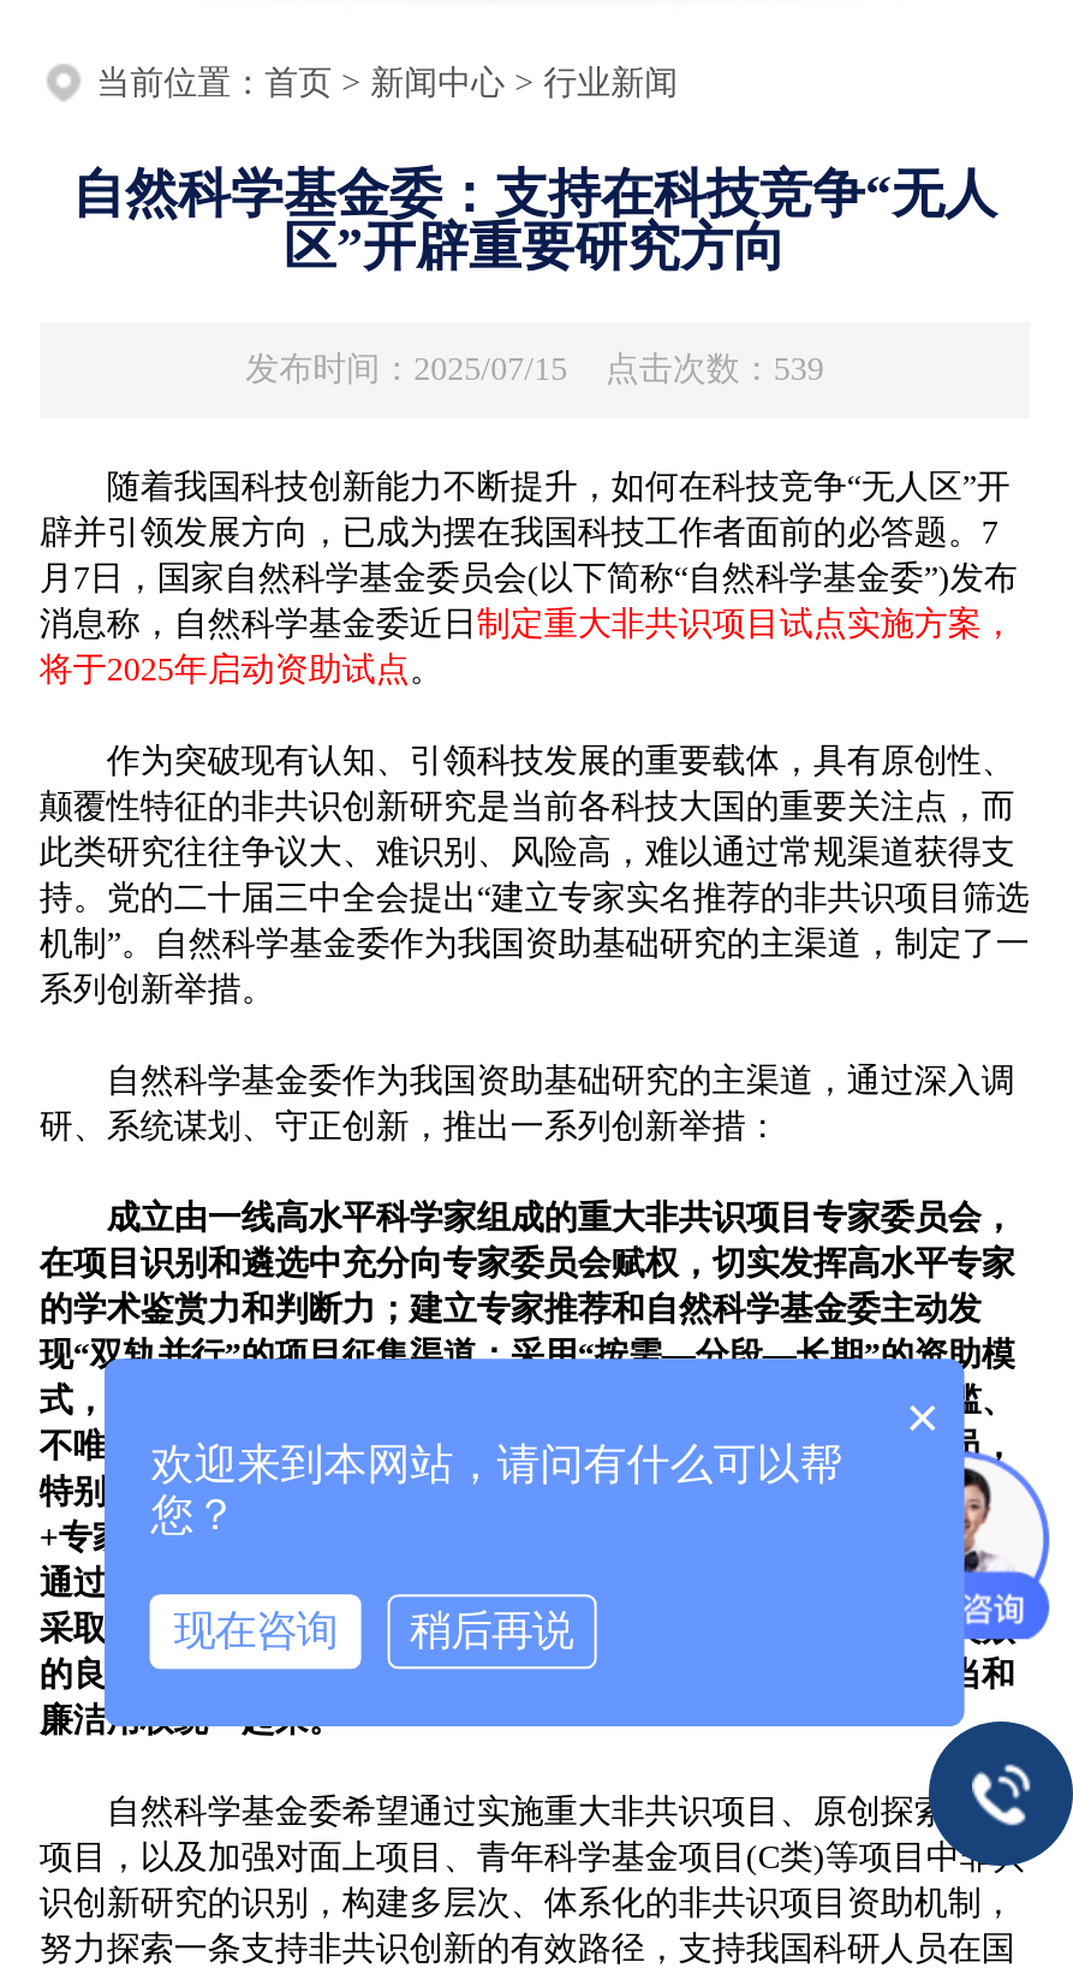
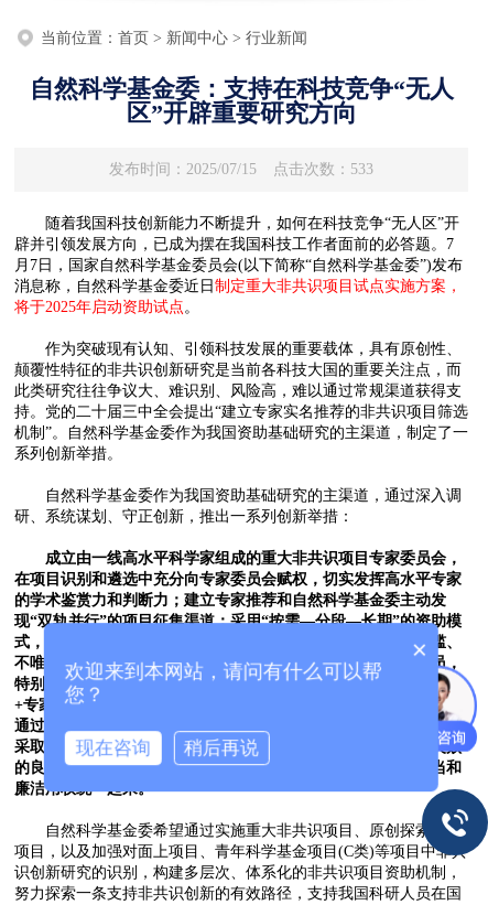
[245,350,824,386] 发布时间：2025/07/15 点击次数：539 -> [109,161,374,177] 发布时间：2025/07/15 点击次数：533

